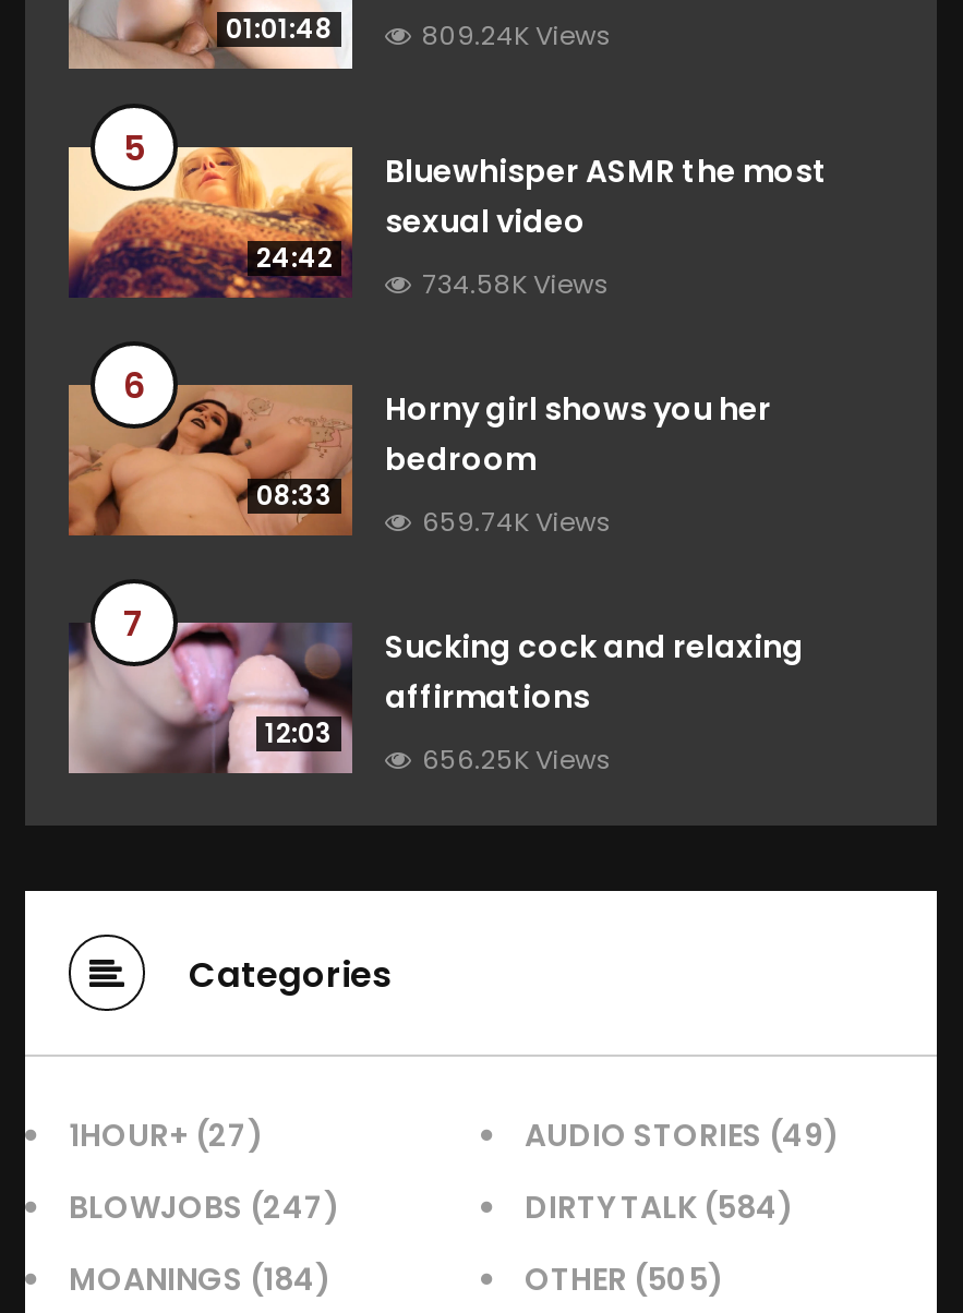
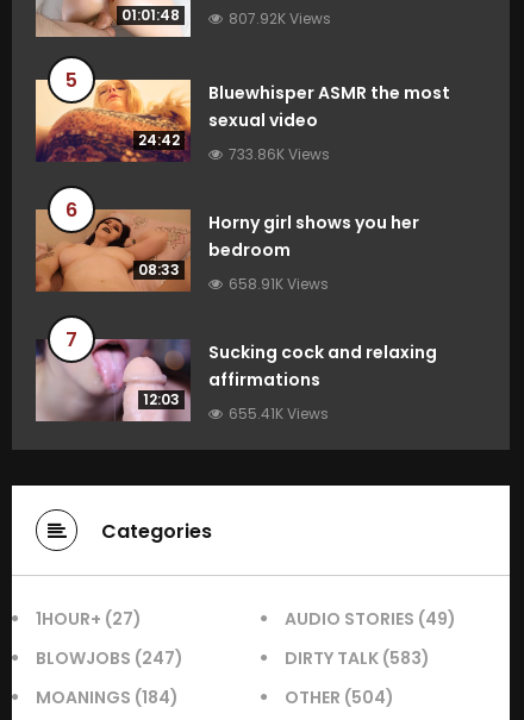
[422,15,612,53] 809.24K Views -> [229,8,331,29] 807.92K Views
[422,265,610,302] 734.58K Views -> [229,144,330,165] 733.86K Views
[422,502,612,539] 659.74K Views -> [229,274,329,294] 658.91K Views
[422,740,612,777] 656.25K Views -> [229,404,329,424] 655.41K Views
[525,1185,793,1229] DIRTY TALK (584) -> [285,647,430,670] DIRTY TALK (583)
[525,1257,723,1301] OTHER (505) -> [285,686,394,710] OTHER (504)

